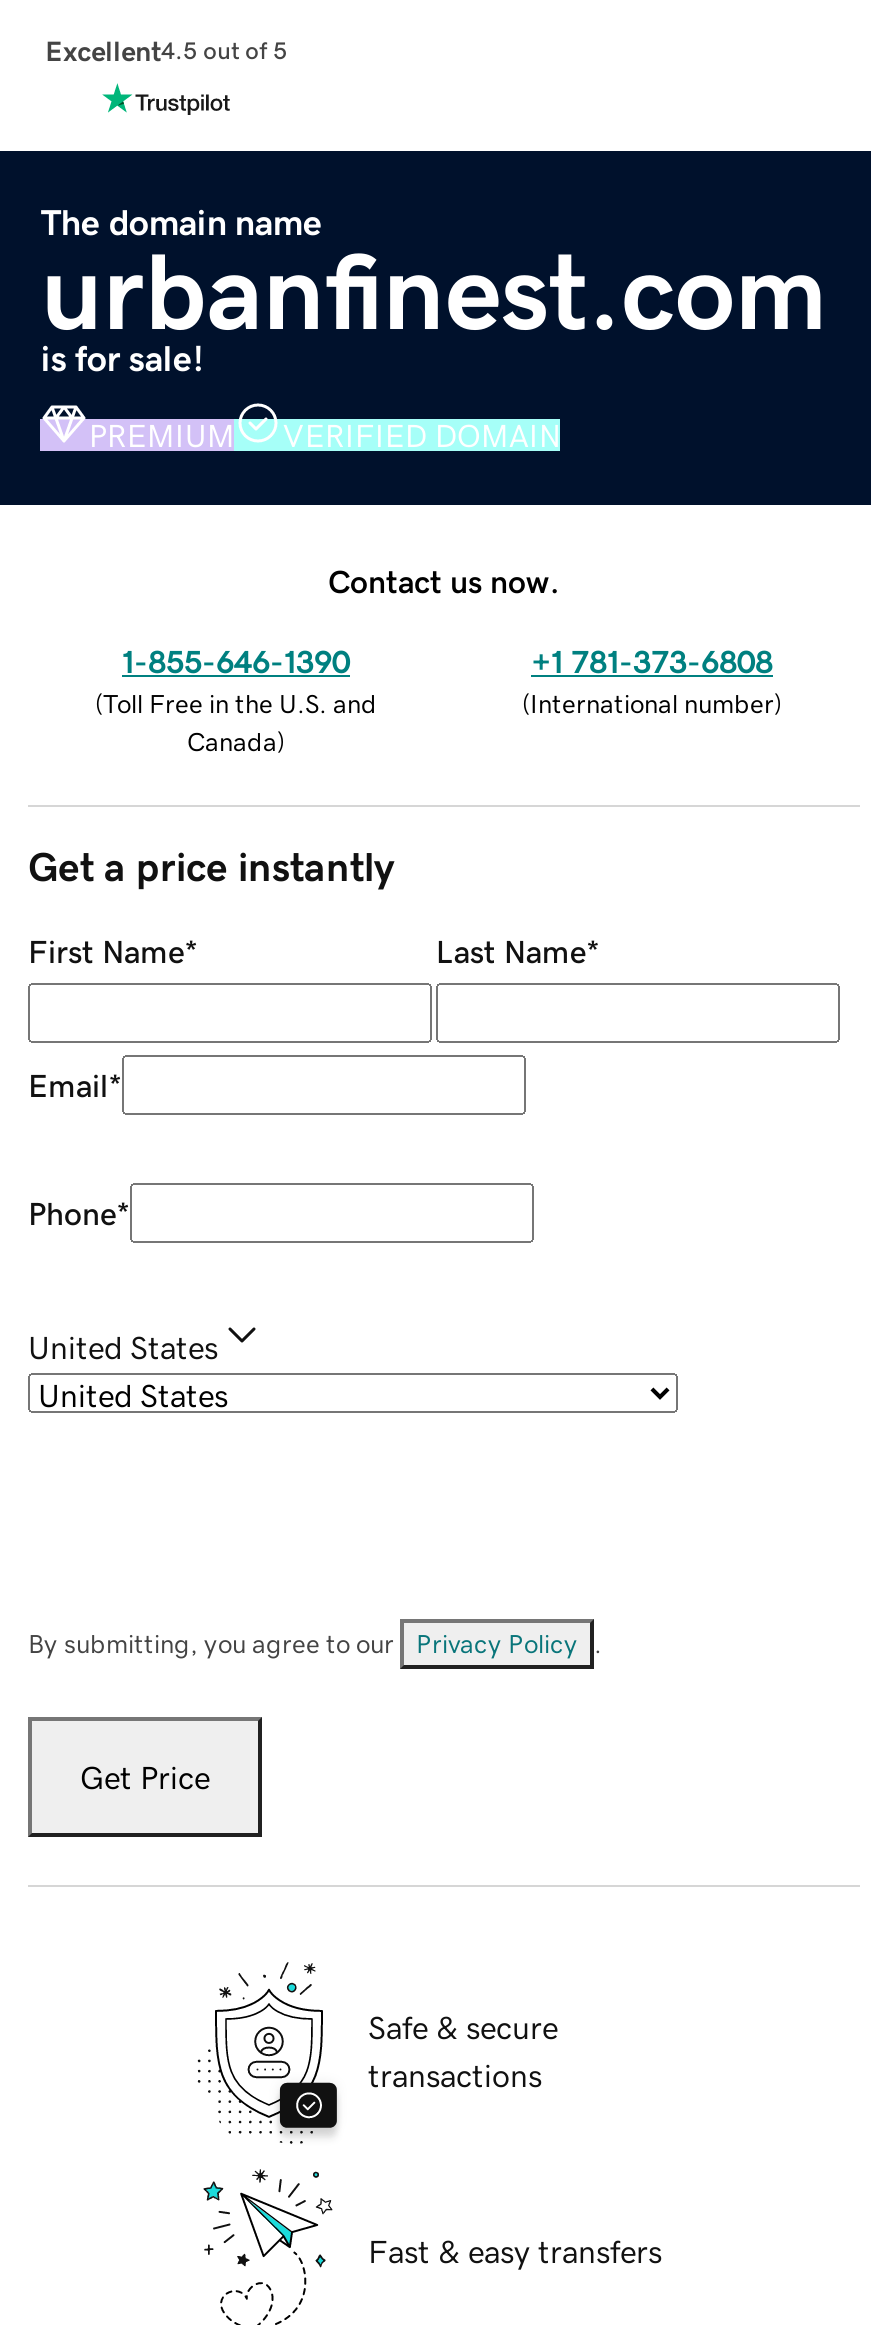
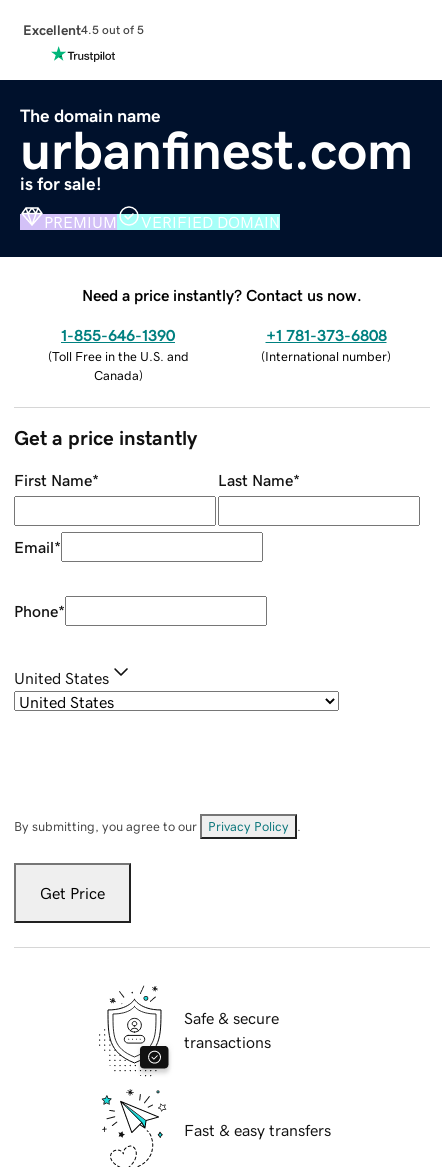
[328,564,560,596] Contact us now. -> [82,287,362,303] Need a price instantly? Contact us now.

